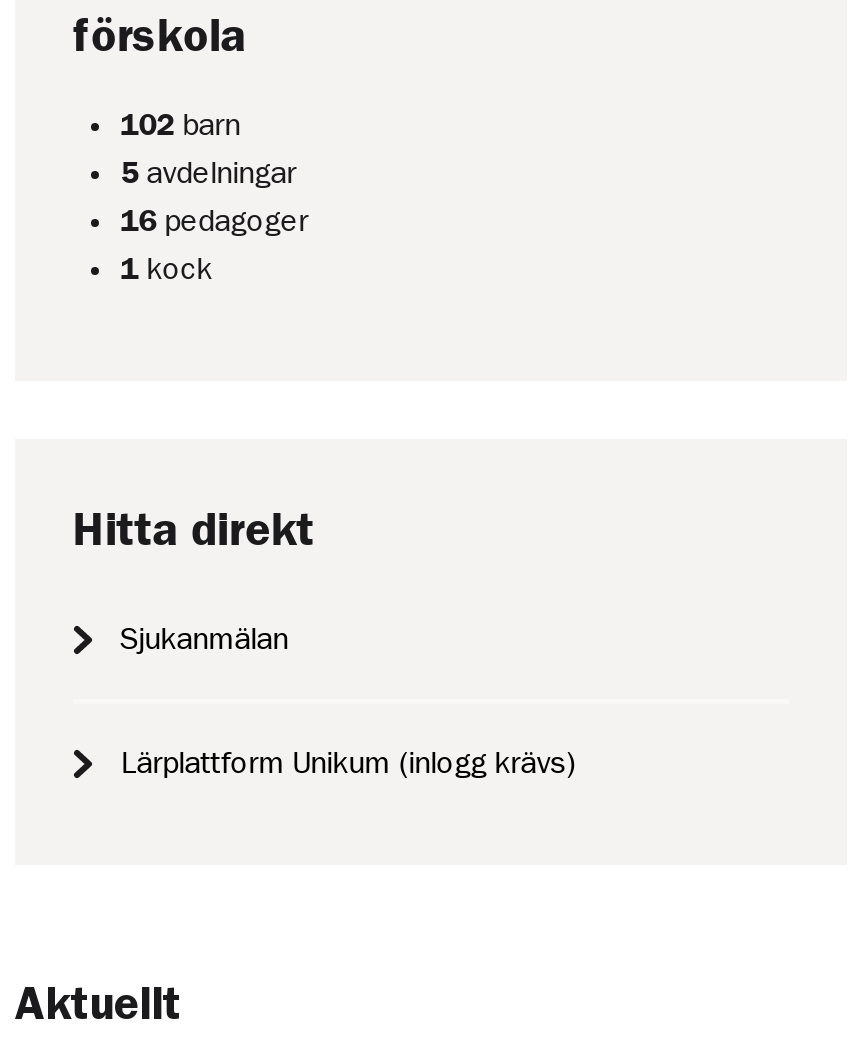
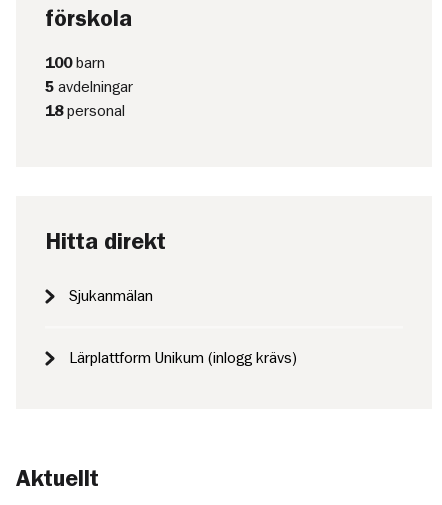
[121,108,241,140] 102 barn -> [45,54,105,70] 100 barn
[121,204,309,284] 16 pedagoger | 1 kock -> [45,102,125,118] 18 personal

